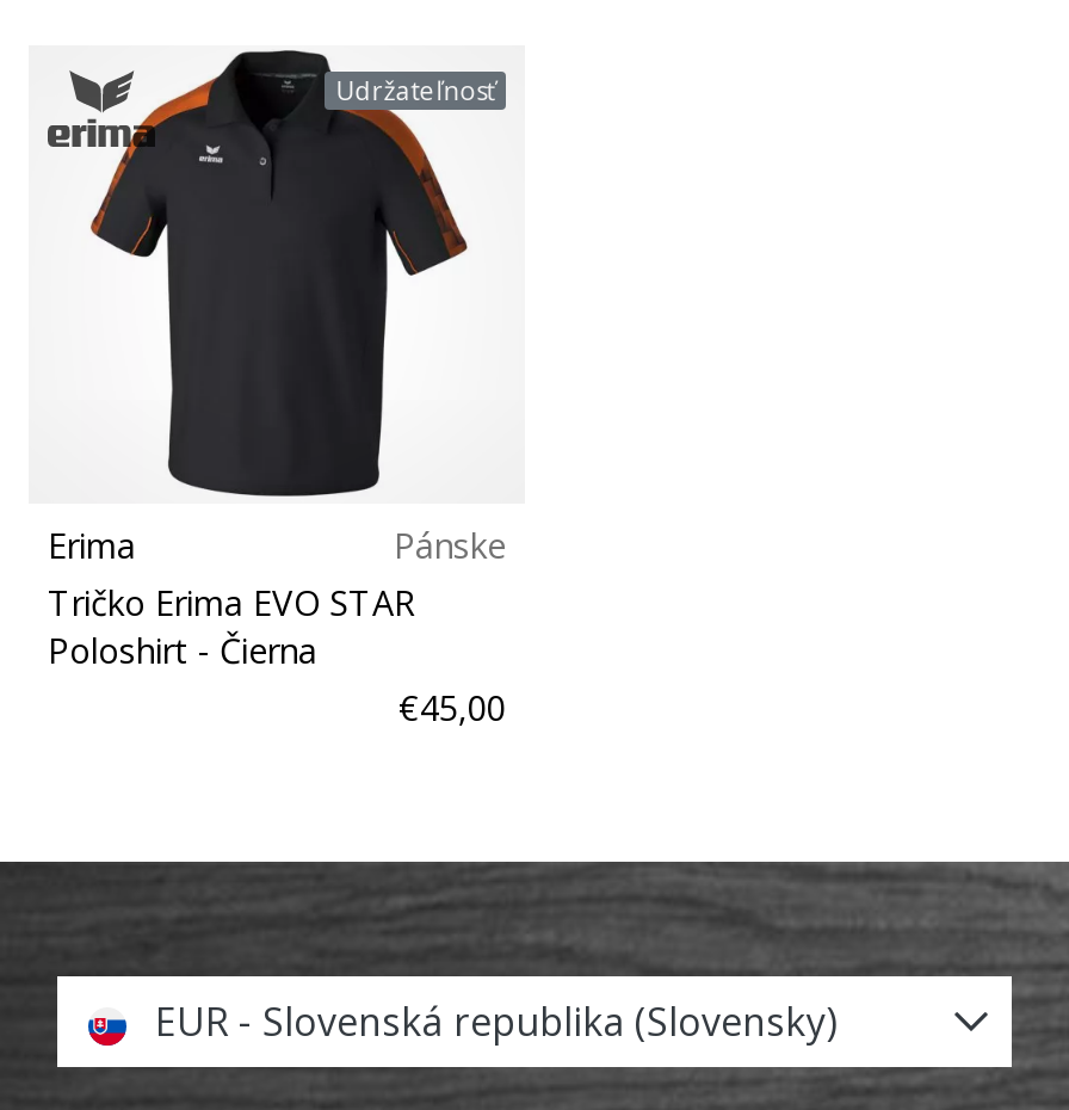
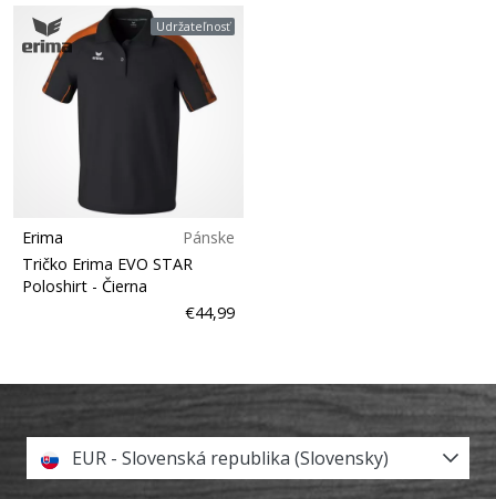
[398,685,506,730] €45,00 -> [185,302,235,323] €44,99

